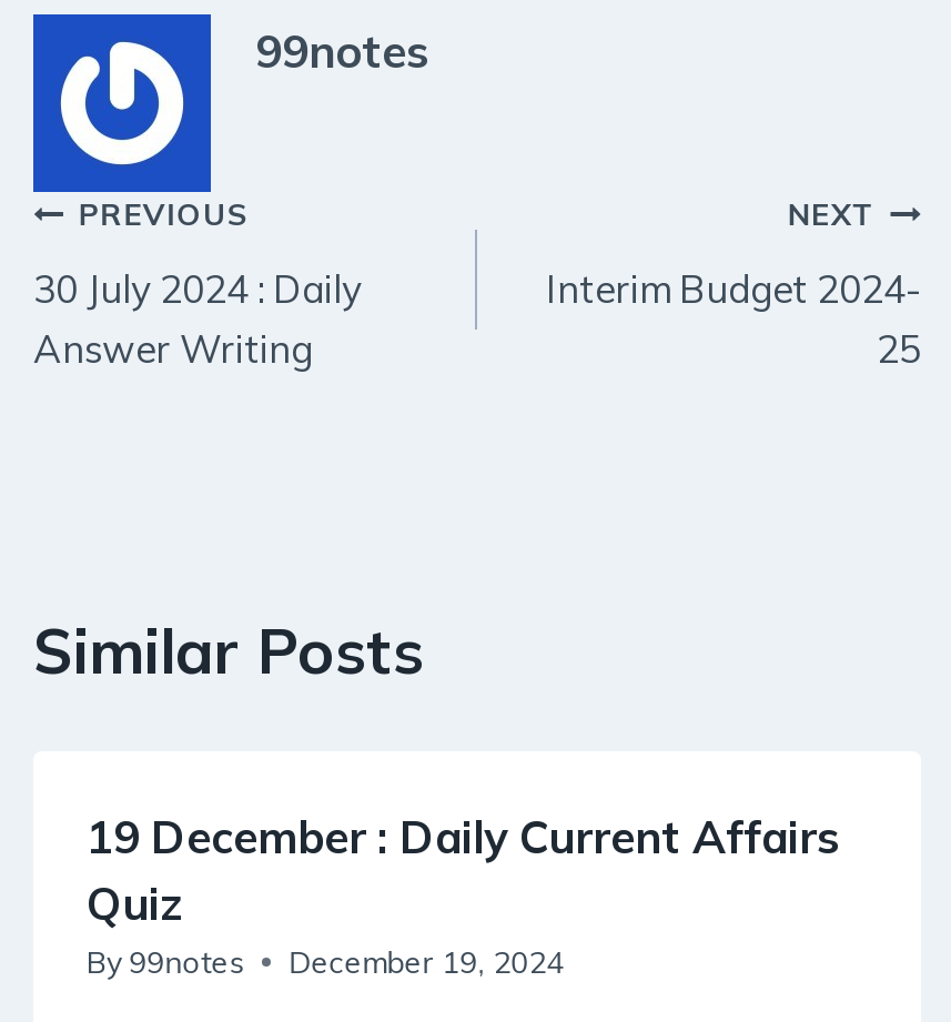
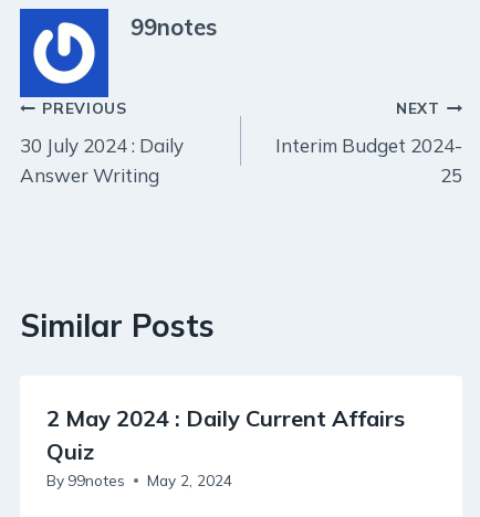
[87,810,839,865] 19 December : Daily Current Affairs -> [46,405,405,432] 2 May 2024 : Daily Current Affairs
[87,943,564,981] By 99notes December 19, 2024 -> [46,471,232,490] By 99notes May 2, 2024

